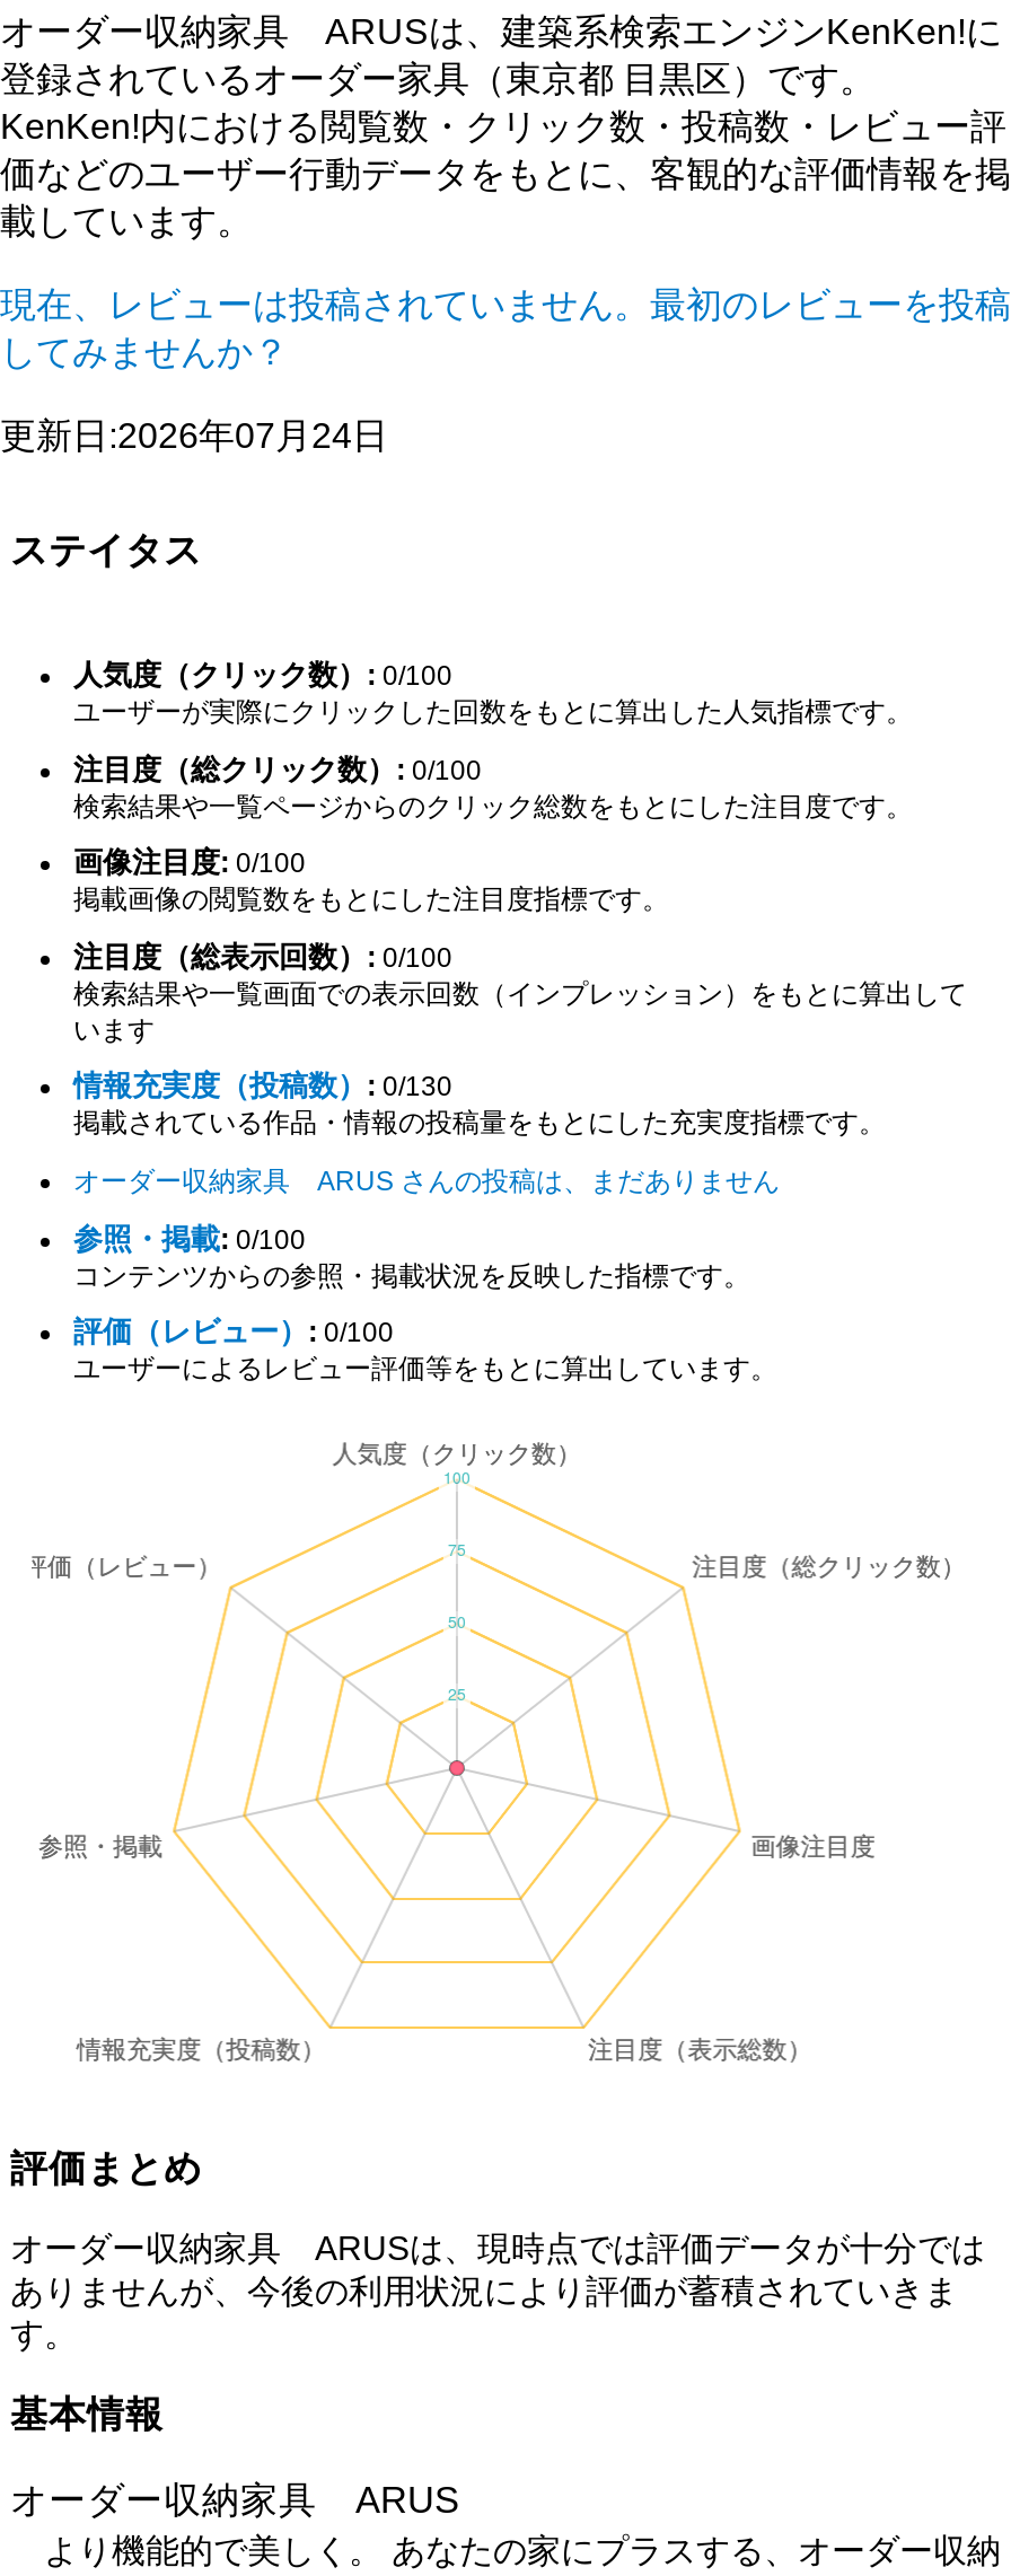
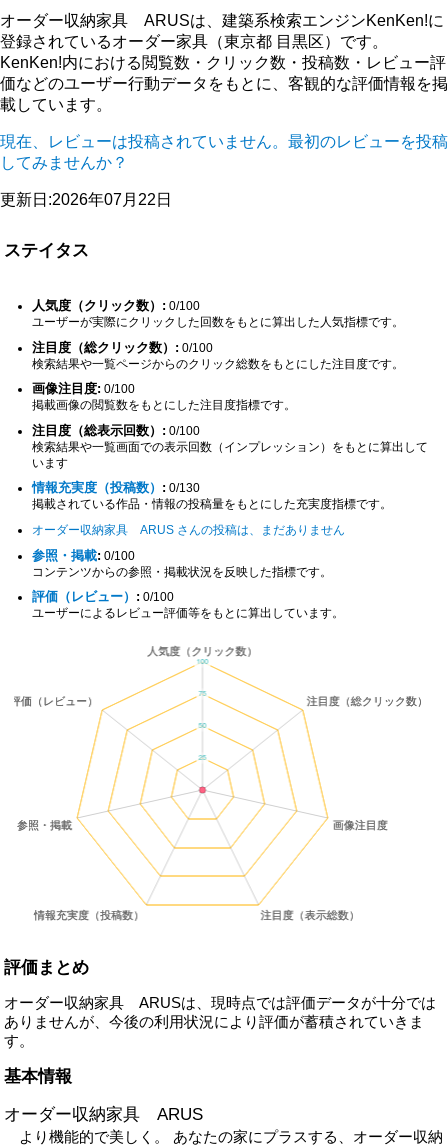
[0,415,388,454] 更新日:2026年07月24日 -> [0,191,172,208] 更新日:2026年07月22日

